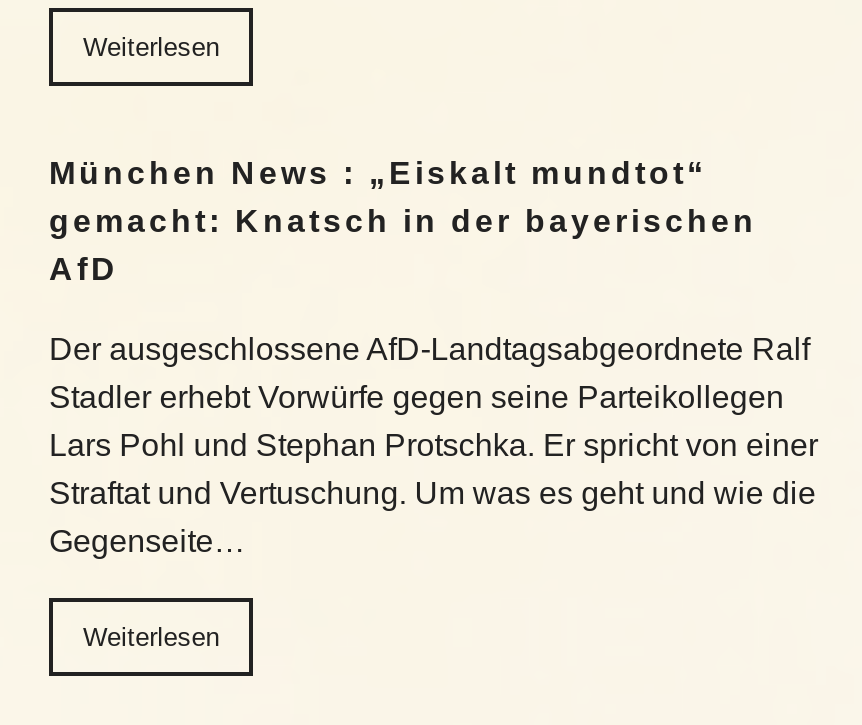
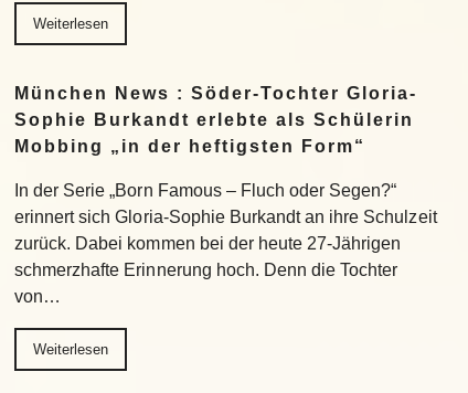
[49,156,757,286] München News : „Eiskalt mundtot“ | gemacht: Knatsch in der bayerischen | AfD -> [14,84,417,156] München News : Söder-Tochter Gloria- | Sophie Burkandt erlebte als Schülerin | Mobbing „in der heftigsten Form“
[49,332,818,558] Der ausgeschlossene AfD-Landtagsabgeordnete Ralf | Stadler erhebt Vorwürfe gegen seine Parteikollegen | Lars Pohl und Stephan Protschka. Er spricht von einer | Straftat und Vertuschung. Um was es geht und wie die | Gegenseite… -> [14,181,437,306] In der Serie „Born Famous – Fluch oder Segen?“ | erinnert sich Gloria-Sophie Burkandt an ihre Schulzeit | zurück. Dabei kommen bei der heute 27-Jährigen | schmerzhafte Erinnerung hoch. Denn die Tochter | von…

